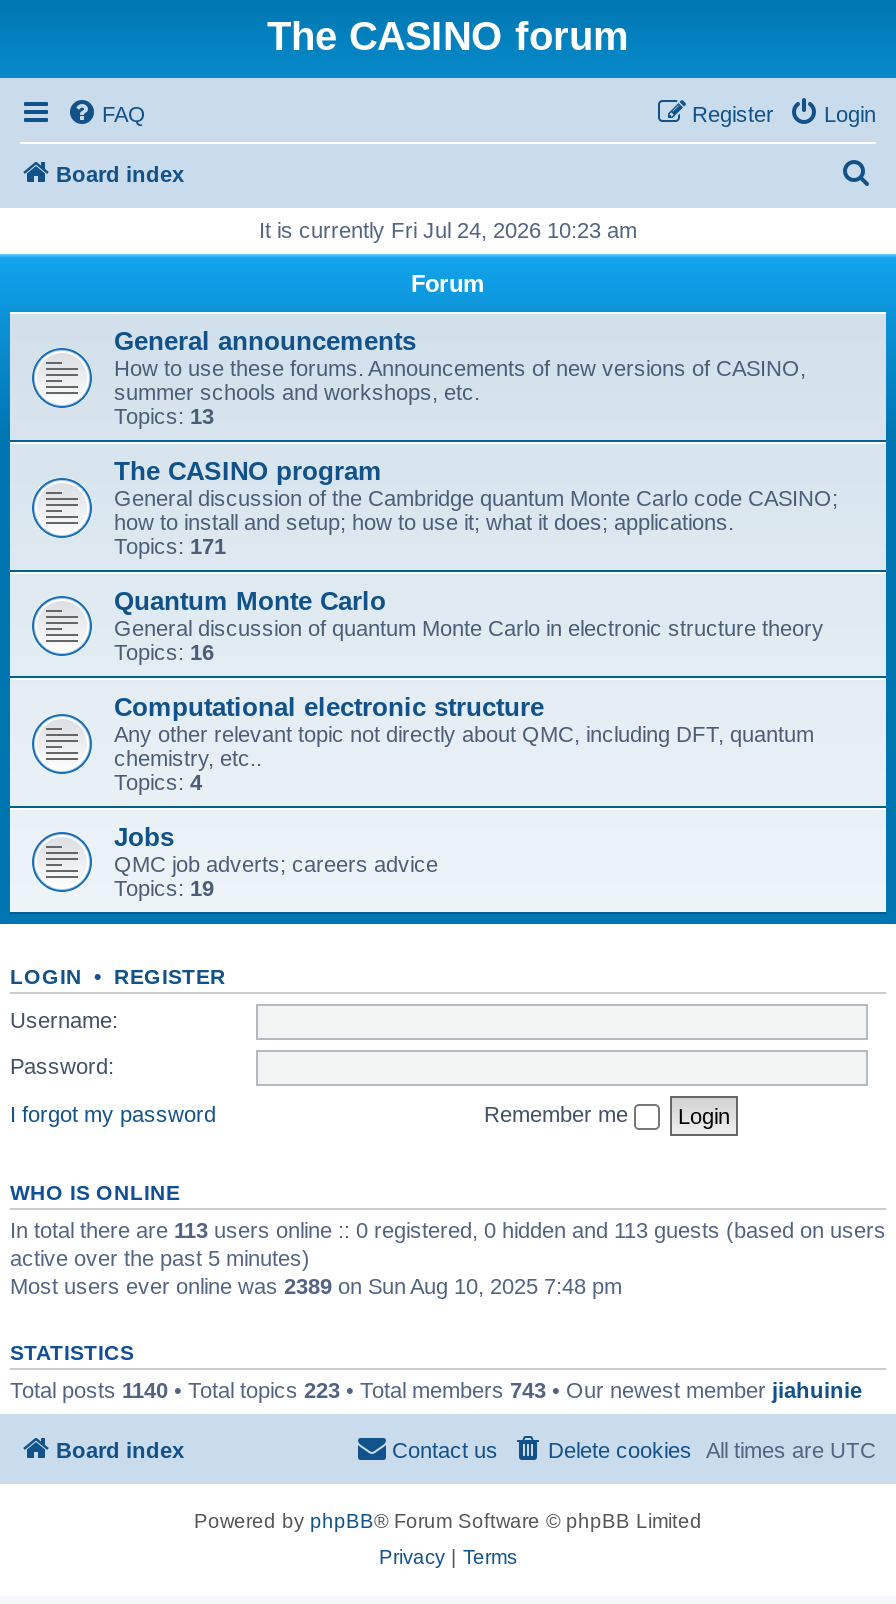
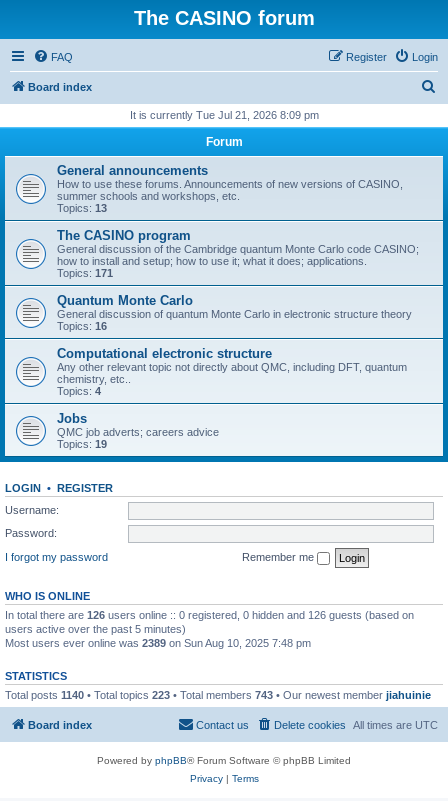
[259,218,637,242] It is currently Fri Jul 24, 2026 10:23 am -> [129,109,318,121] It is currently Tue Jul 21, 2026 8:09 pm
[10,1217,886,1269] In total there are 113 users online :: 0 registered, 0 hidden and 113 guests (based on users | active over the past 5 minutes) -> [5,608,414,634] In total there are 126 users online :: 0 registered, 0 hidden and 126 guests (based on | users active over the past 5 minutes)

